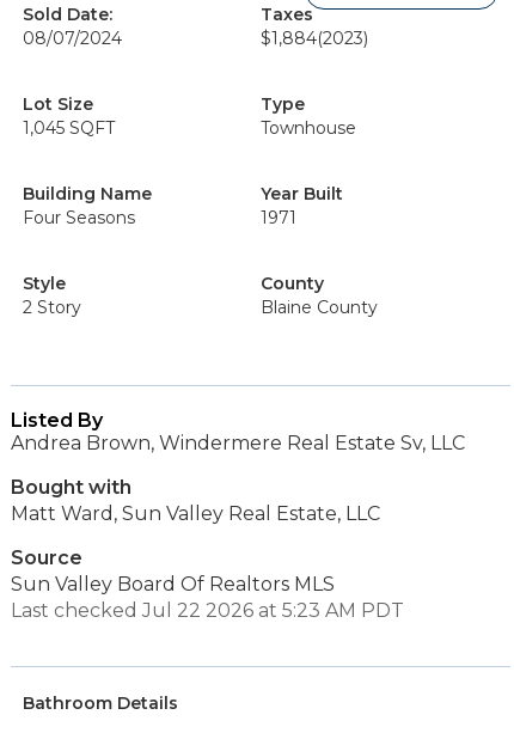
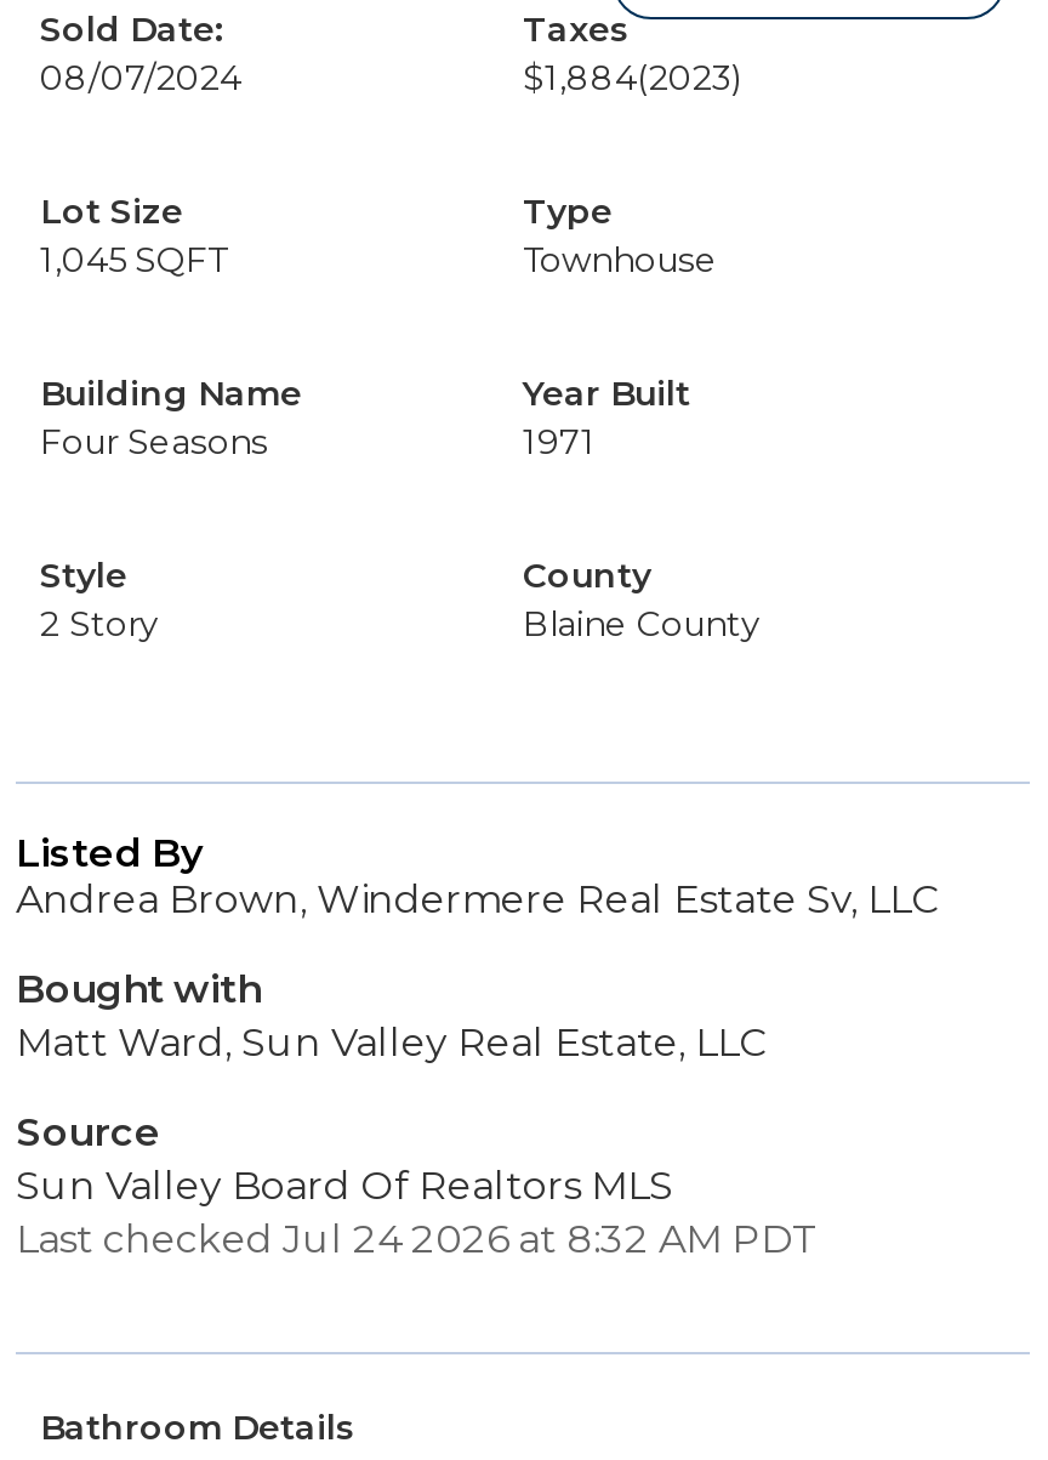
[11,599,404,622] Last checked Jul 22 2026 at 5:23 AM PDT -> [16,1216,819,1262] Last checked Jul 24 2026 at 8:32 AM PDT

